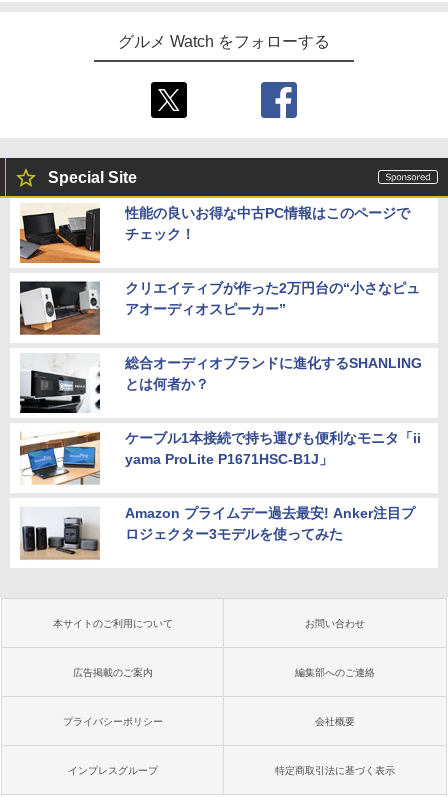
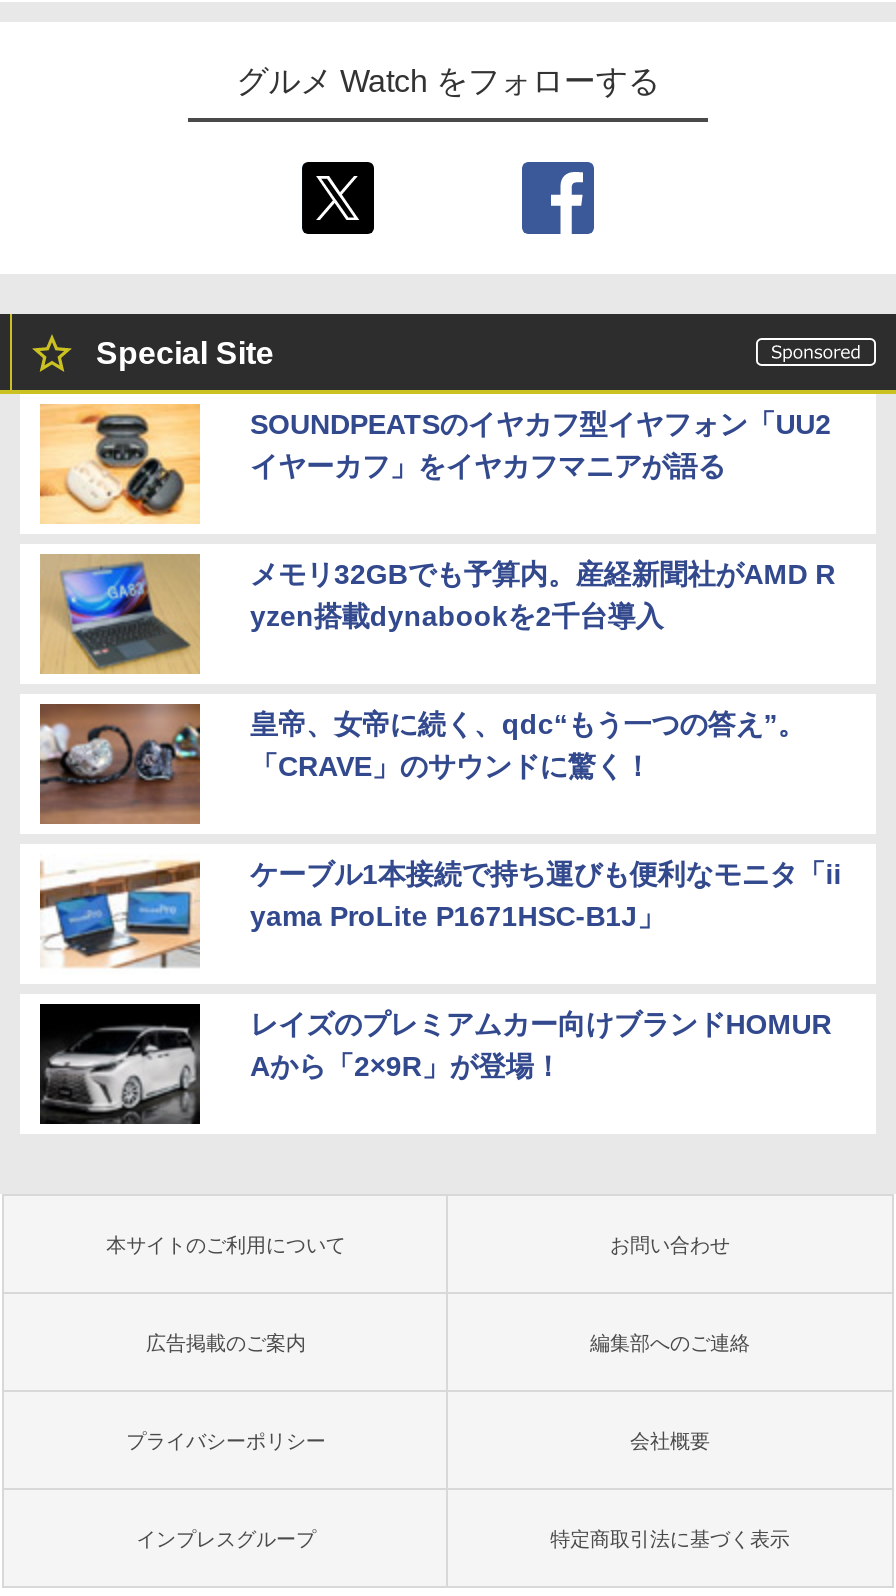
[19,204,410,263] [image] | 性能の良いお得な中古PC情報はこのページで | チェック！ -> [38,404,831,522] [image] | SOUNDPEATSのイヤカフ型イヤフォン「UU2 | イヤーカフ」をイヤカフマニアが語る
[19,278,420,338] [image] | クリエイティブが作った2万円台の“小さなピュ | アオーディオスピーカー” -> [40,552,835,676] [image] | メモリ32GBでも予算内。産経新聞社がAMD R | yzen搭載dynabookを2千台導入
[19,353,422,414] [image] | 総合オーディオブランドに進化するSHANLING | とは何者か？ -> [38,702,805,826] [image] | 皇帝、女帝に続く、qdc“もう一つの答え”。 | 「CRAVE」のサウンドに驚く！
[20,503,415,563] [image] | Amazon プライムデー過去最安! Anker注目プ | ロジェクター3モデルを使ってみた -> [38,1002,831,1126] [image] | レイズのプレミアムカー向けブランドHOMUR | Aから「2×9R」が登場！

